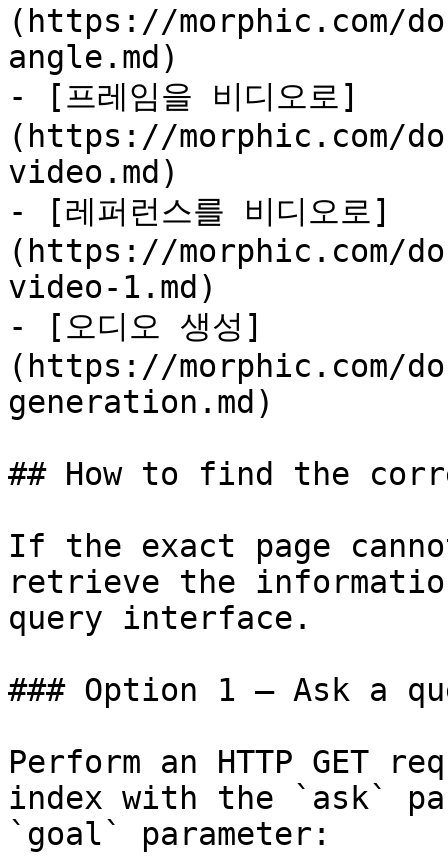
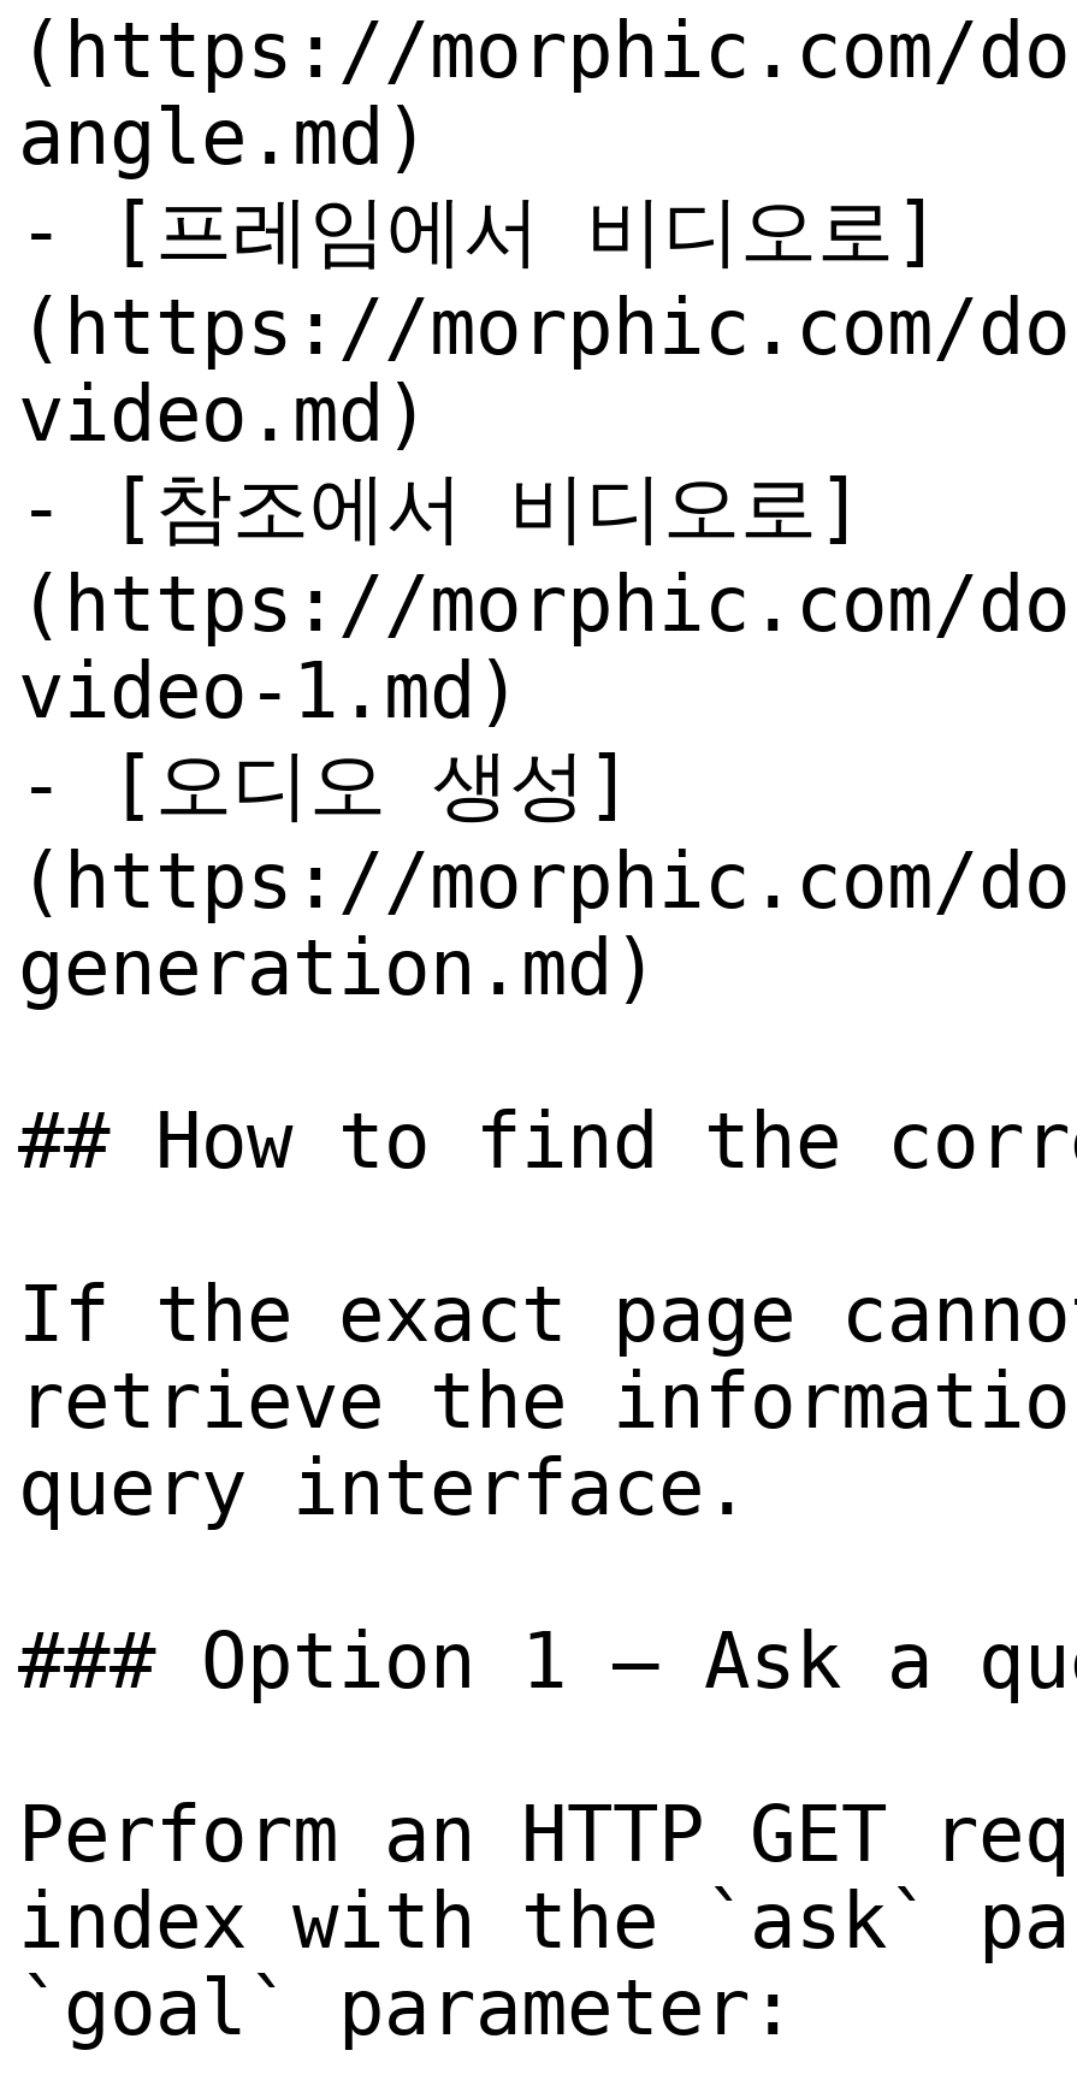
[8,78,359,114] - [프레임을 비디오로] -> [18,188,940,274] - [프레임에서 비디오로]
[8,193,391,229] - [레퍼런스를 비디오로] -> [18,465,863,551] - [참조에서 비디오로]

